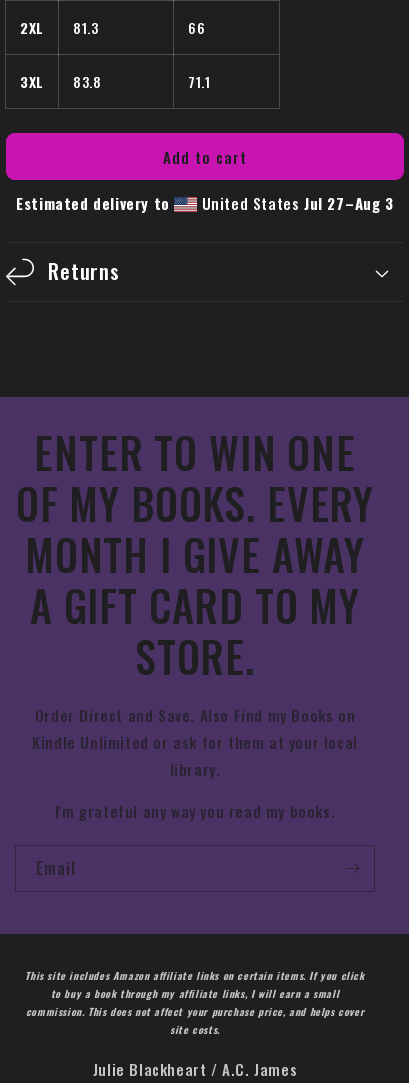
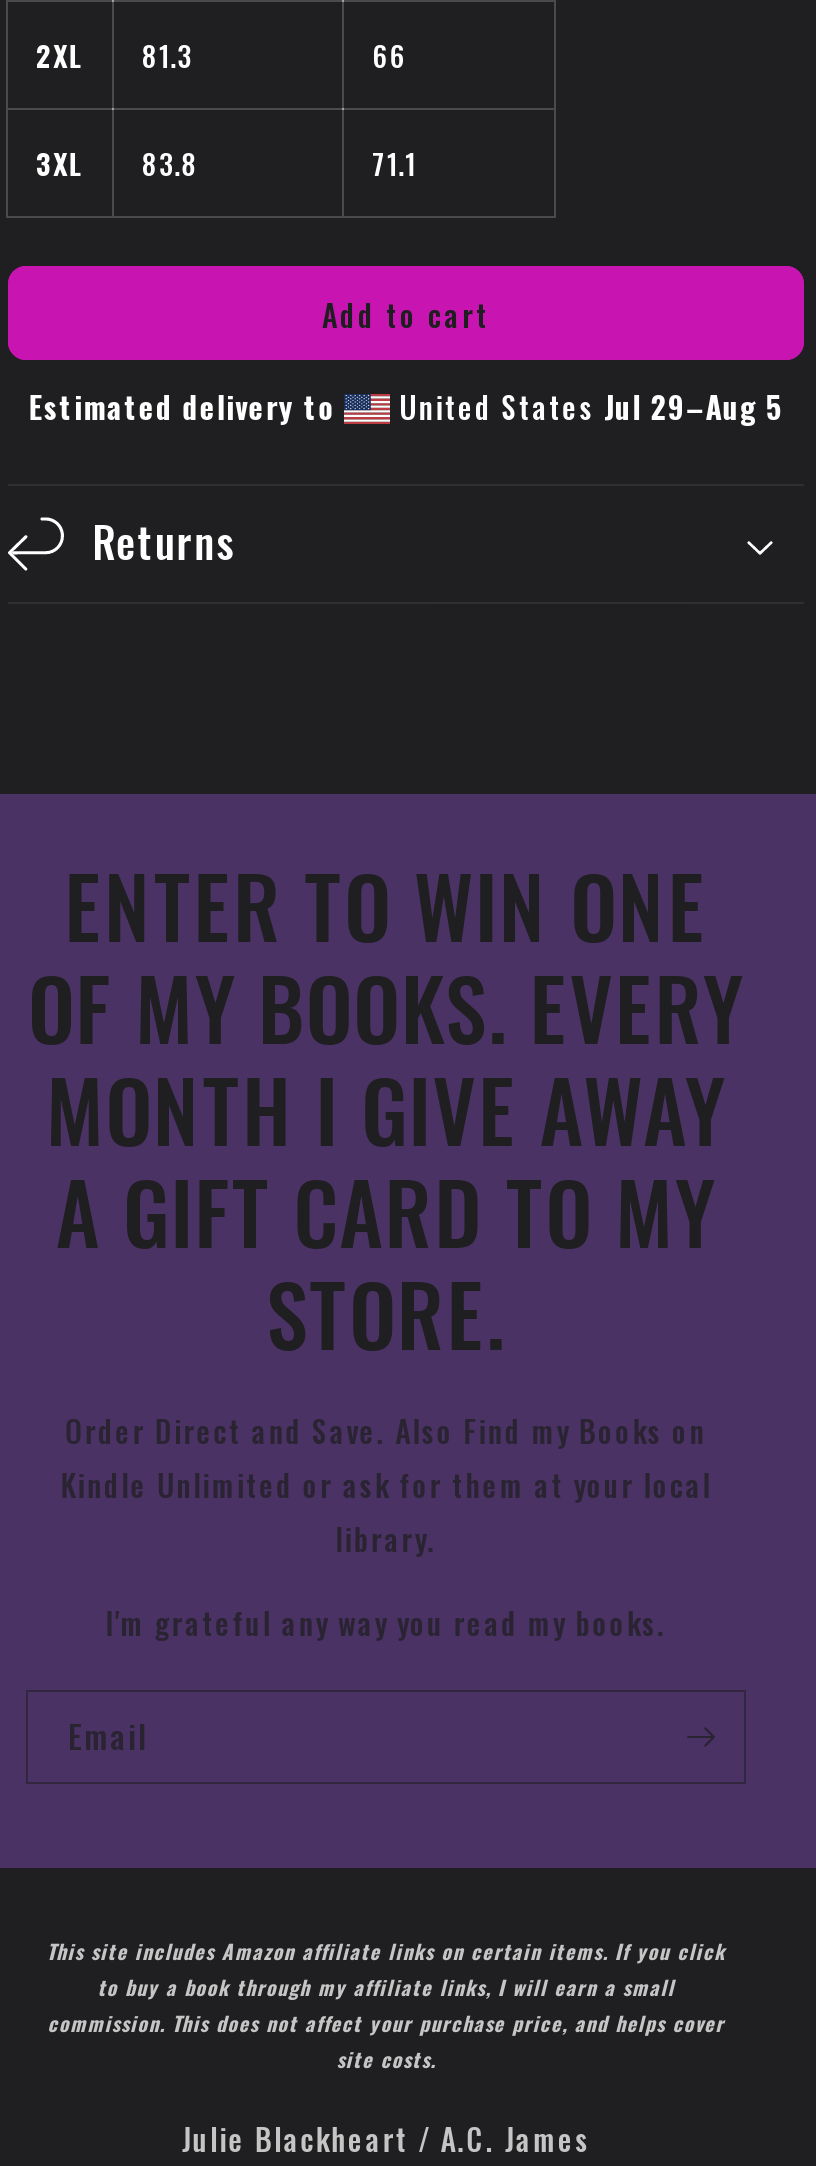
[197,192,394,214] United States Jul 27–Aug 3 -> [390,384,784,428] United States Jul 29–Aug 5

